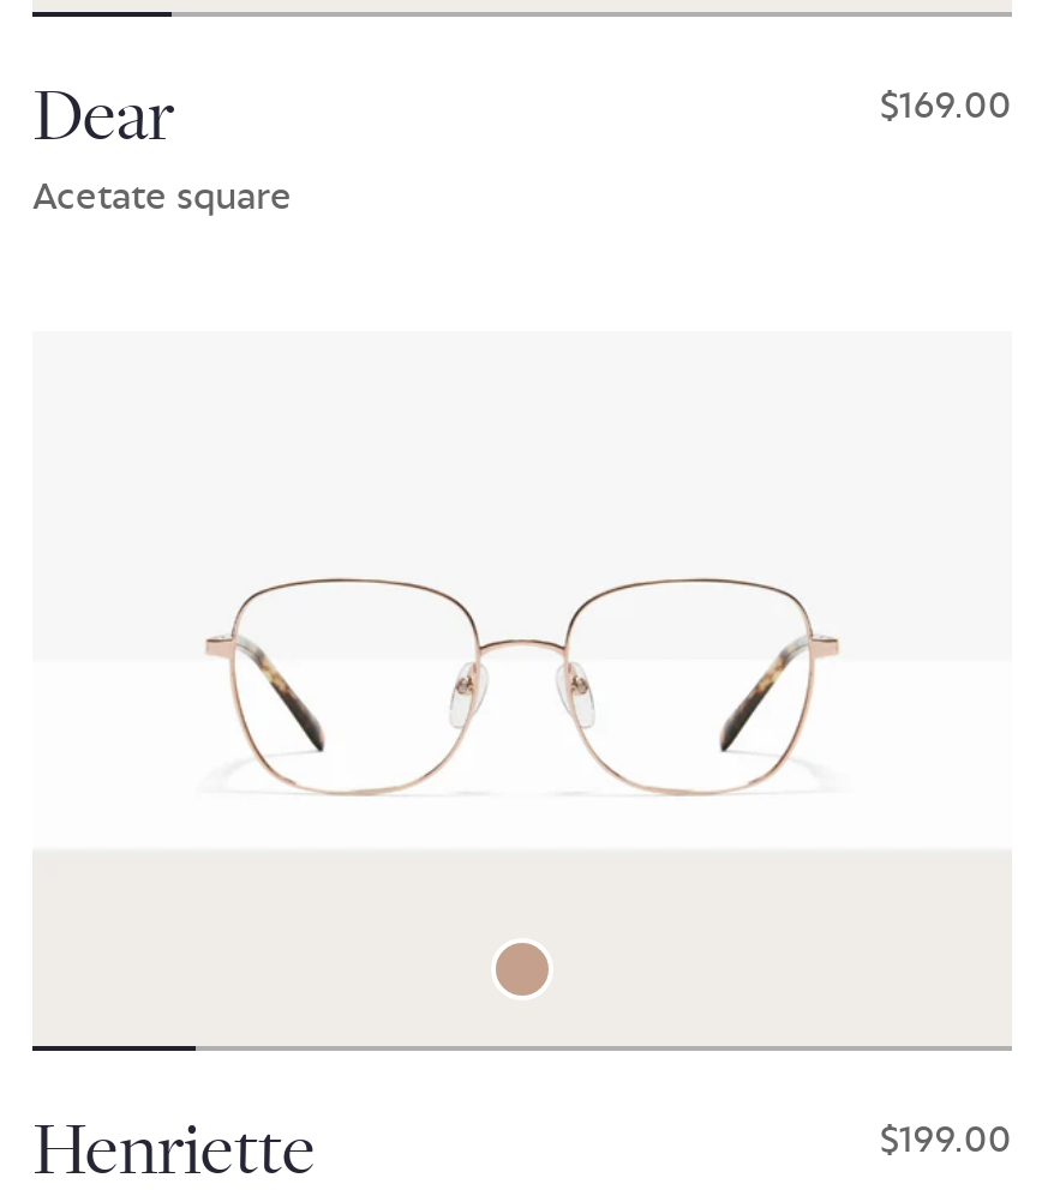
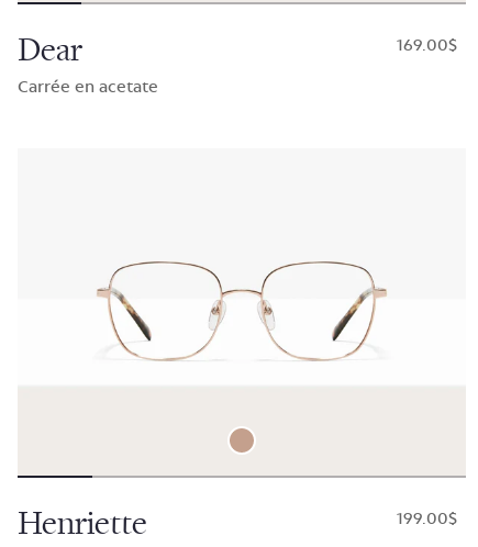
[32,174,292,219] Acetate square -> [18,76,158,97] Carrée en acetate

